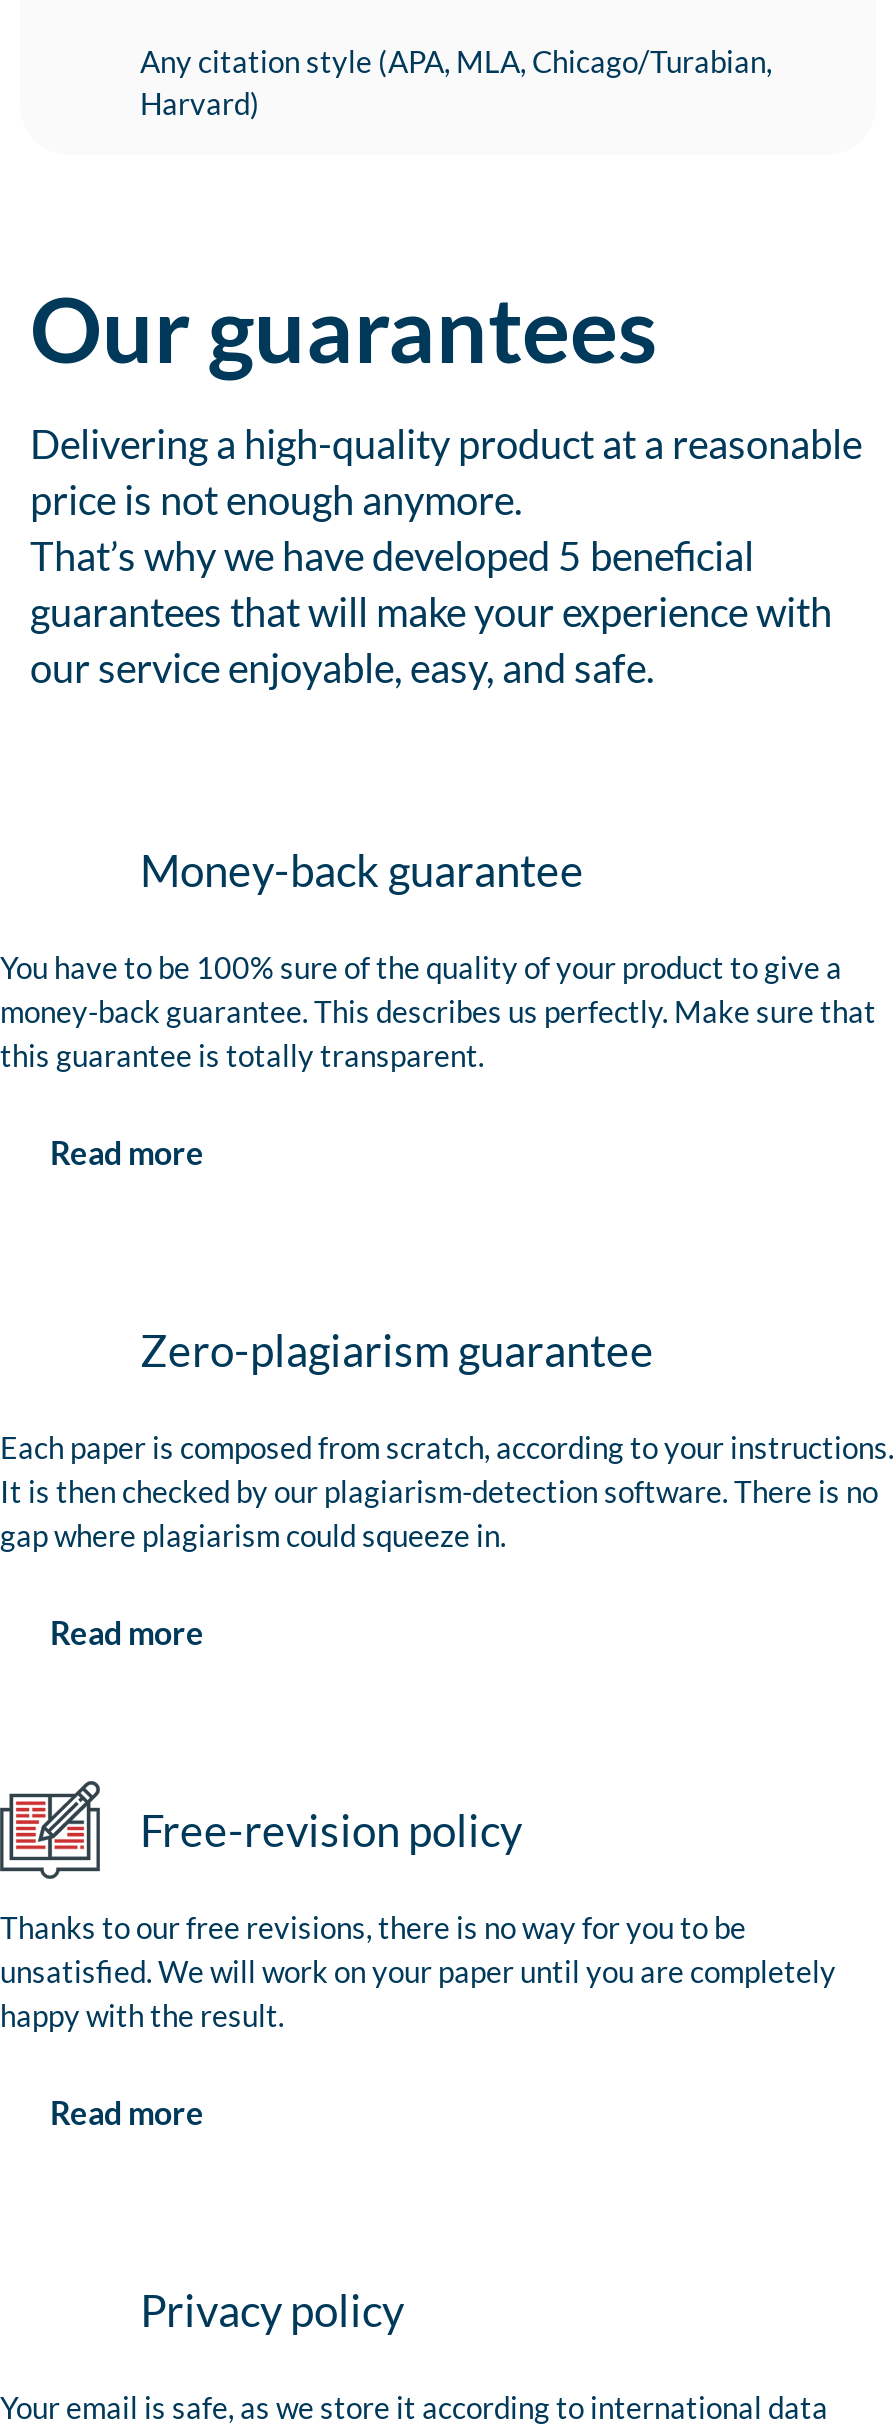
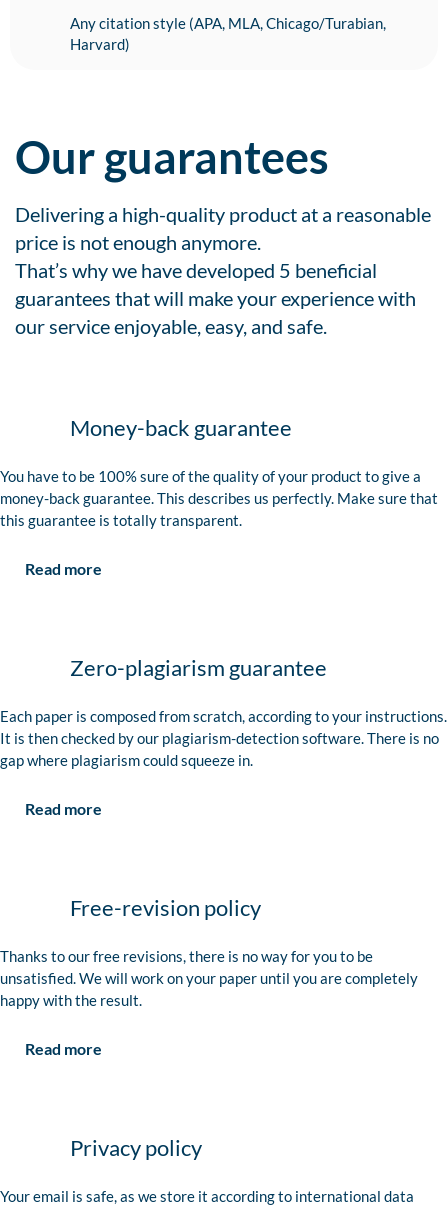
[6,1779,102,1881] [image] -> none

